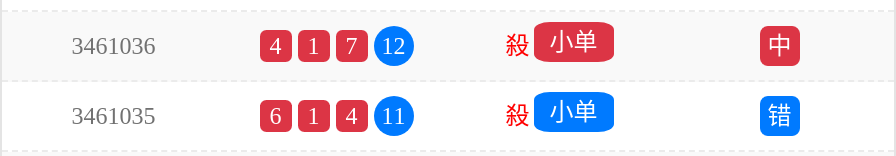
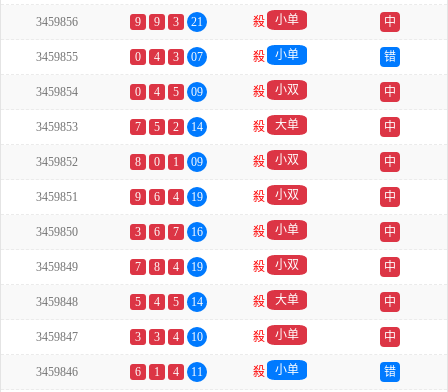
[72,32,156,60] 3461036 -> [36,15,78,29] 3459856
[270,32,282,60] 4 -> [135,15,141,29] 9
[308,32,320,60] 1 -> [154,15,160,29] 9
[346,32,358,60] 7 -> [173,15,179,29] 3
[382,32,406,60] 12 -> [191,15,203,29] 21
[72,102,156,130] 3461035 -> [36,48,396,379] 3459855 | 0 | 4 | 3 | 07 | 殺 | 小单 | 错 | 3459854 | 0 | 4 | 5 | 09 | 殺 | 小双 | 中 | 3459853 | 7 | 5 | 2 | 14 | 殺 | 大单 | 中 | 3459852 | 8 | 0 | 1 | 09 | 殺 | 小双 | 中 | 3459851 | 9 | 6 | 4 | 19 | 殺 | 小双 | 中 | 3459850 | 3 | 6 | 7 | 16 | 殺 | 小单 | 中 | 3459849 | 7 | 8 | 4 | 19 | 殺 | 小双 | 中 | 3459848 | 5 | 4 | 5 | 14 | 殺 | 大单 | 中 | 3459847 | 3 | 3 | 4 | 10 | 殺 | 小单 | 中 | 3459846

